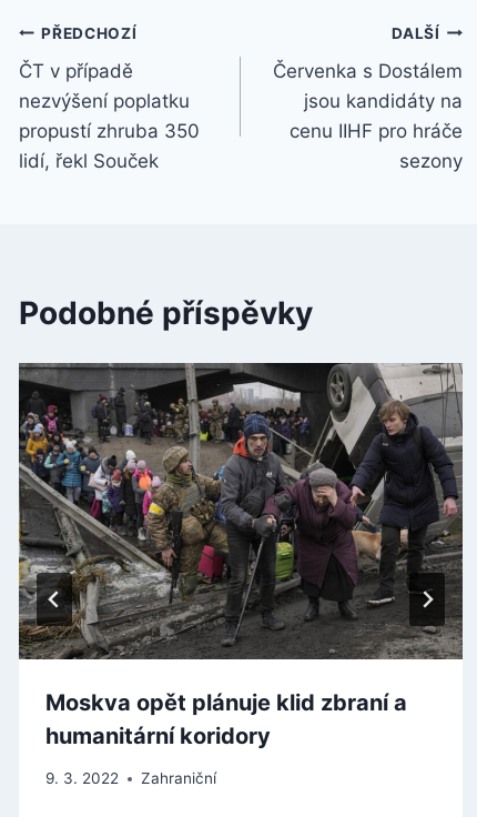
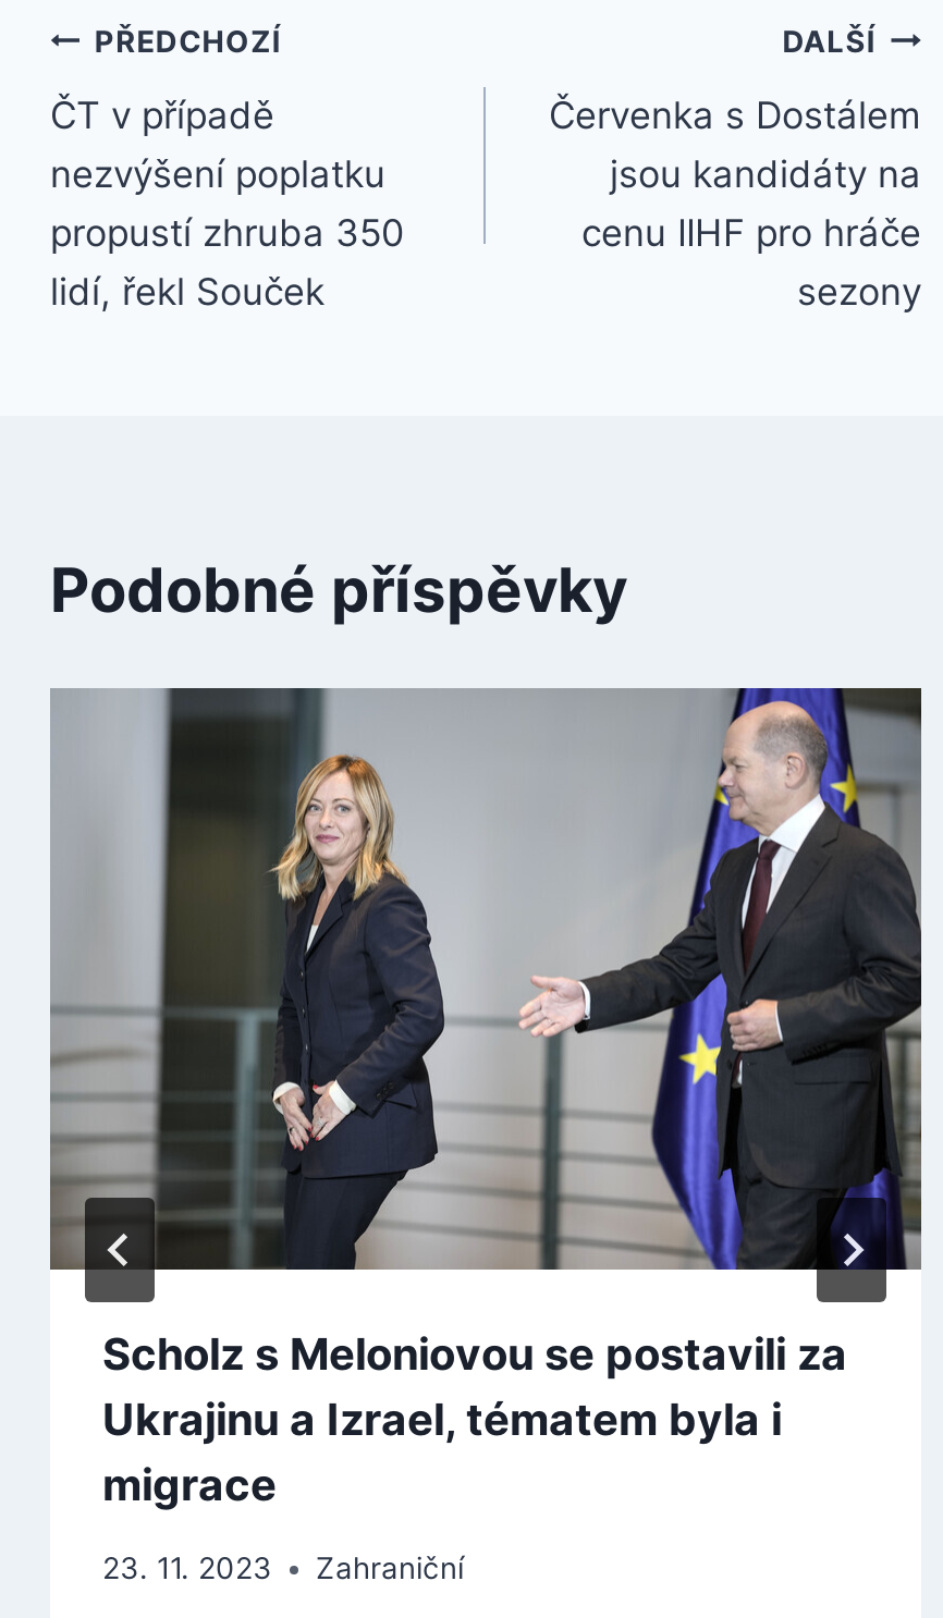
[19,363,463,749] [image] | Moskva opět plánuje klid zbraní a | humanitární koridory -> [50,688,921,1511] [image] | Scholz s Meloniovou se postavili za | Ukrajinu a Izrael, tématem byla i | migrace
[45,770,216,787] 9. 3. 2022 Zahraniční -> [102,1551,464,1586] 23. 11. 2023 Zahraniční

